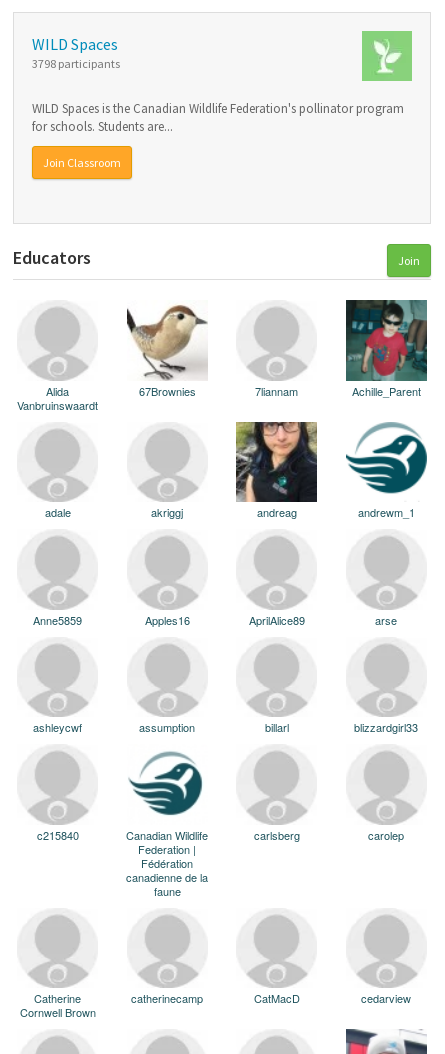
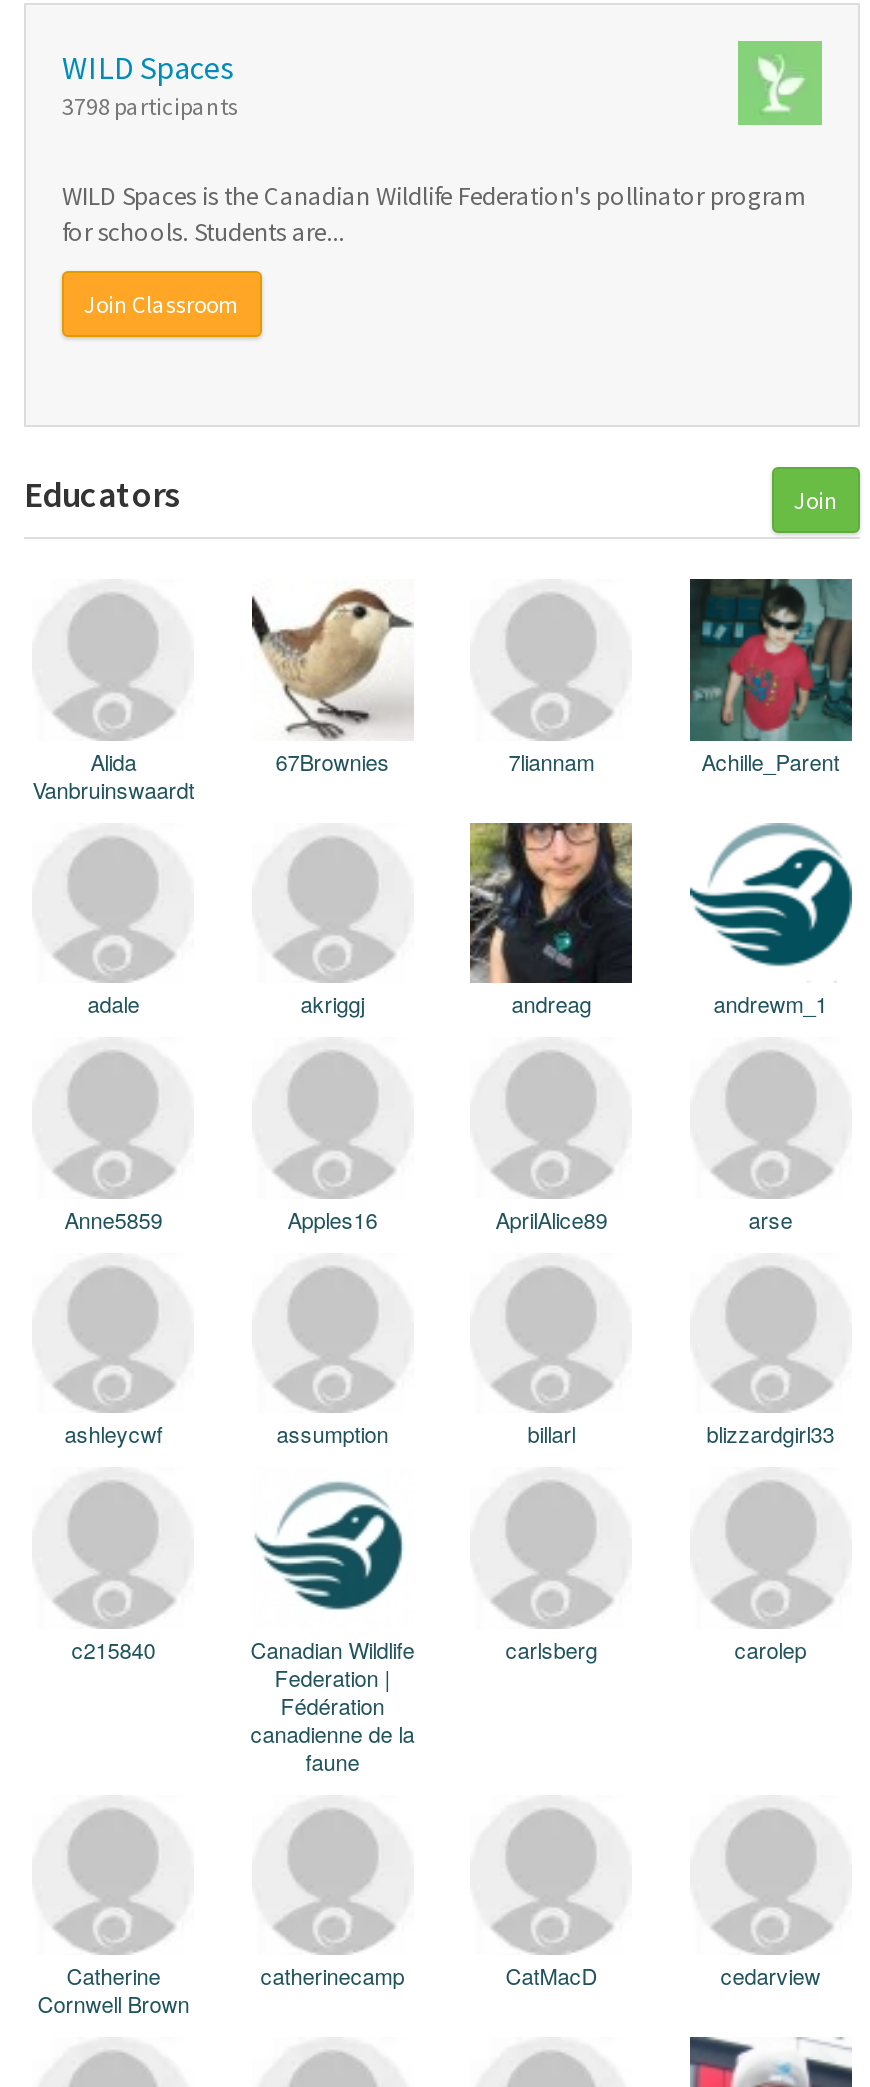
[361,30,413,82] [image] -> [722,41,822,141] [image]

